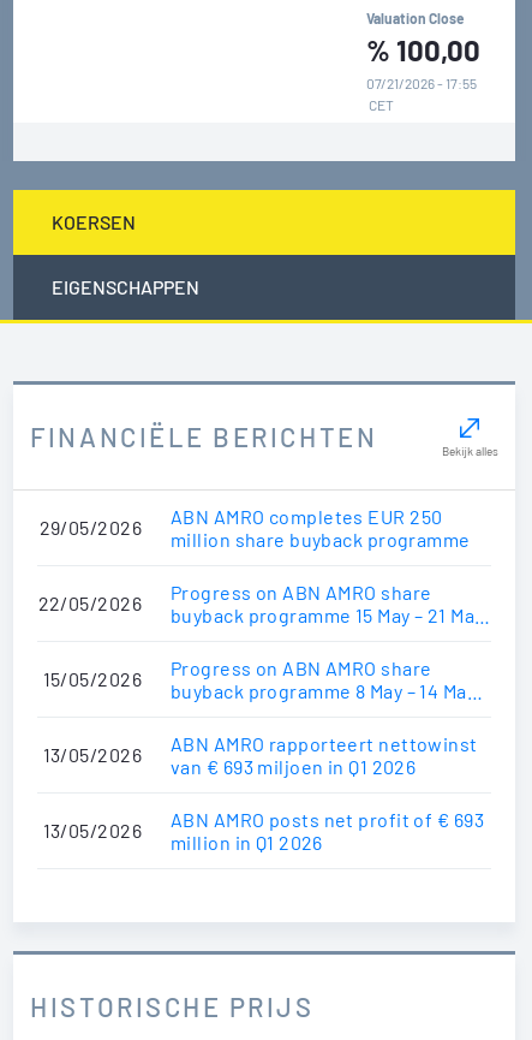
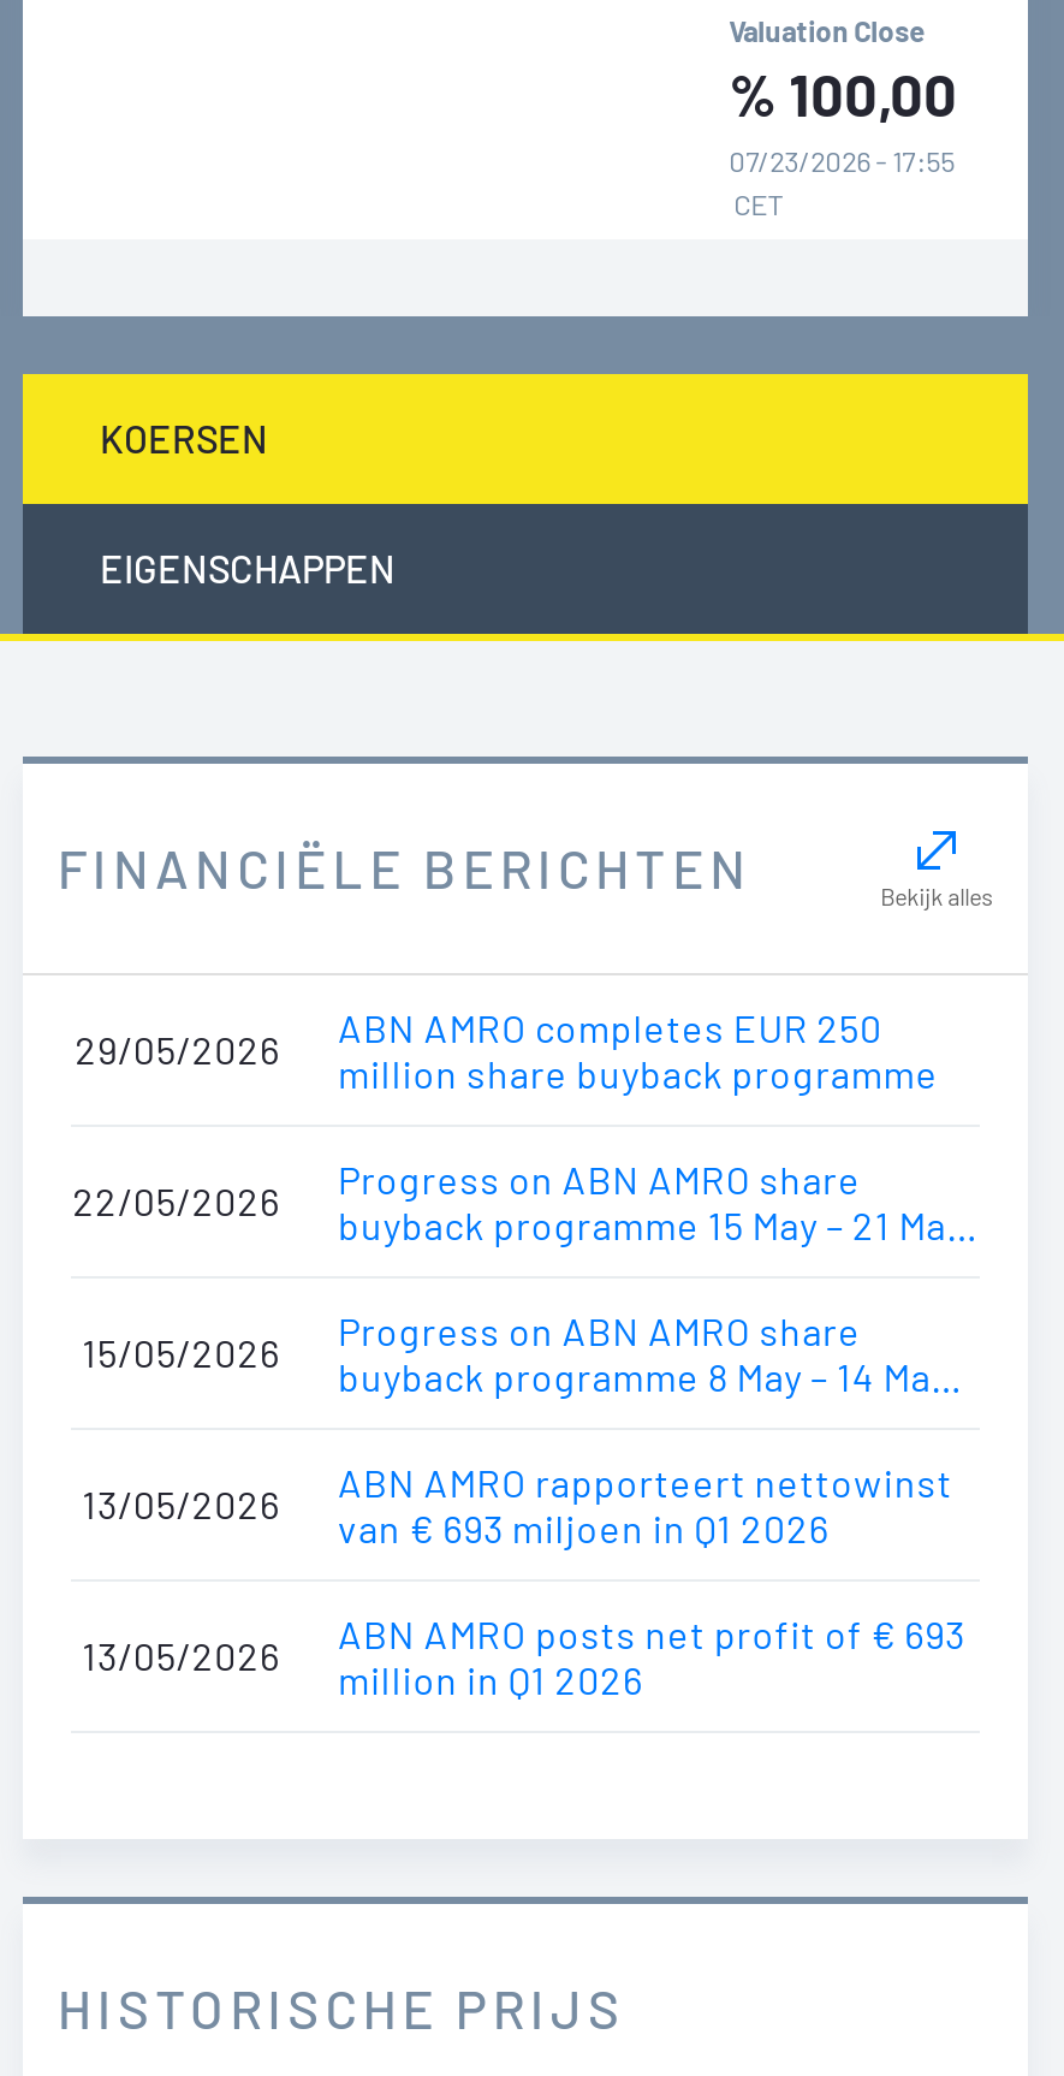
[366,75,476,91] 07/21/2026 - 17:55 -> [729,143,955,177] 07/23/2026 - 17:55

